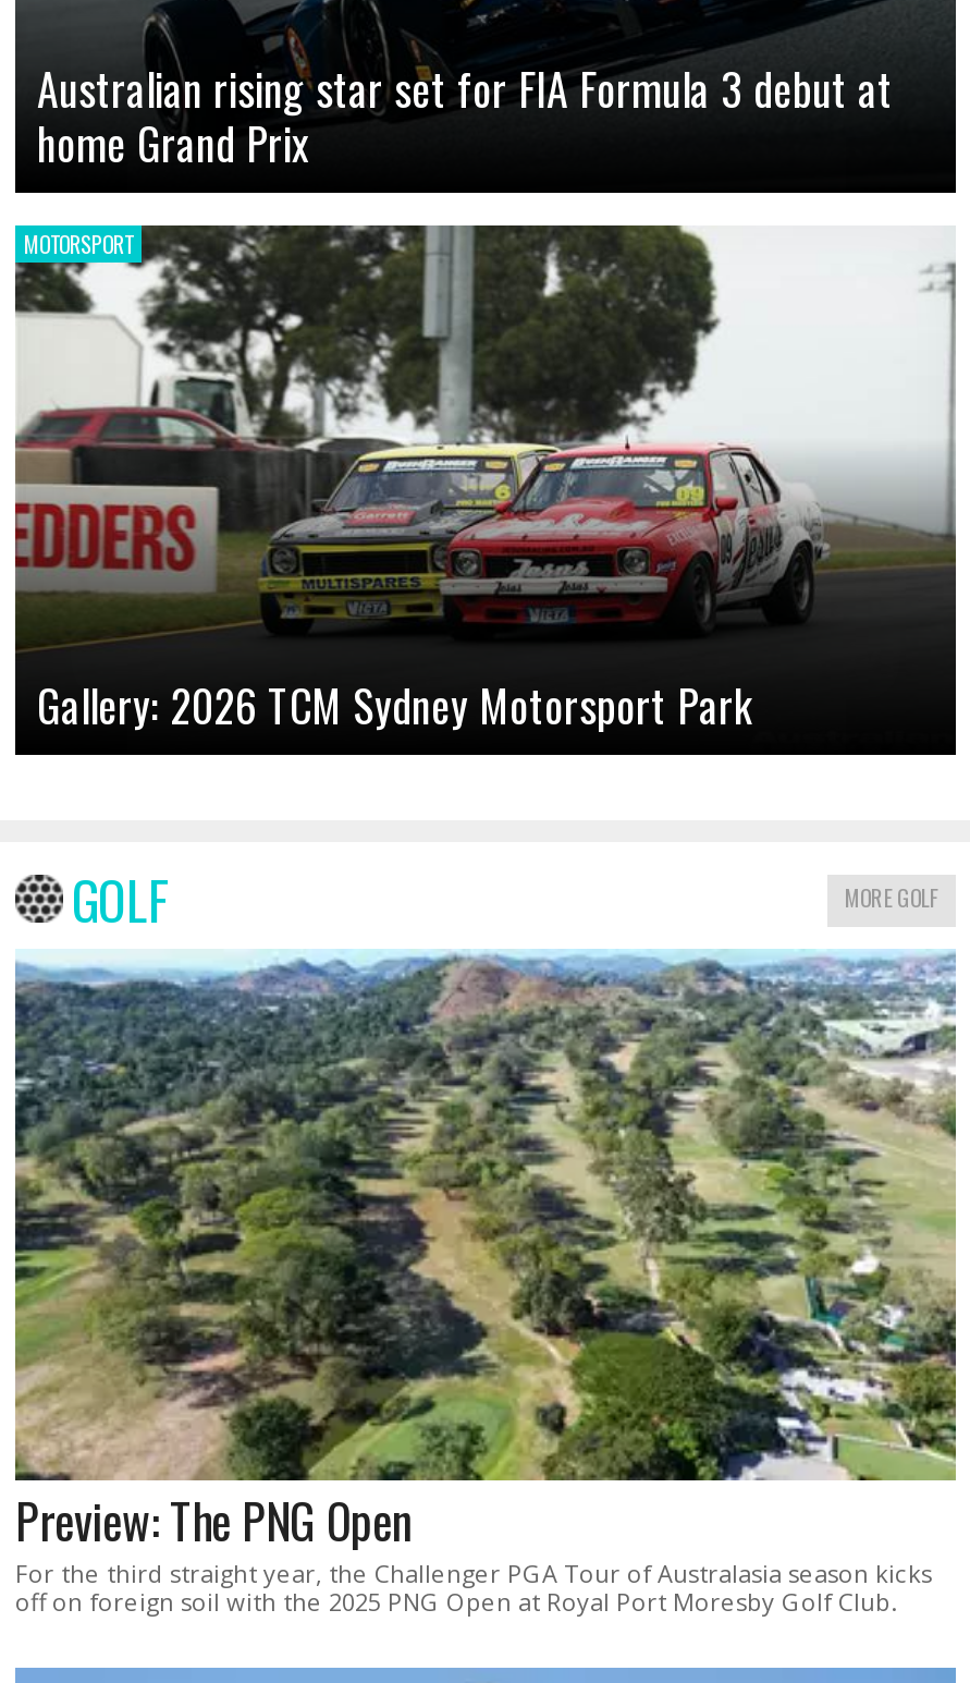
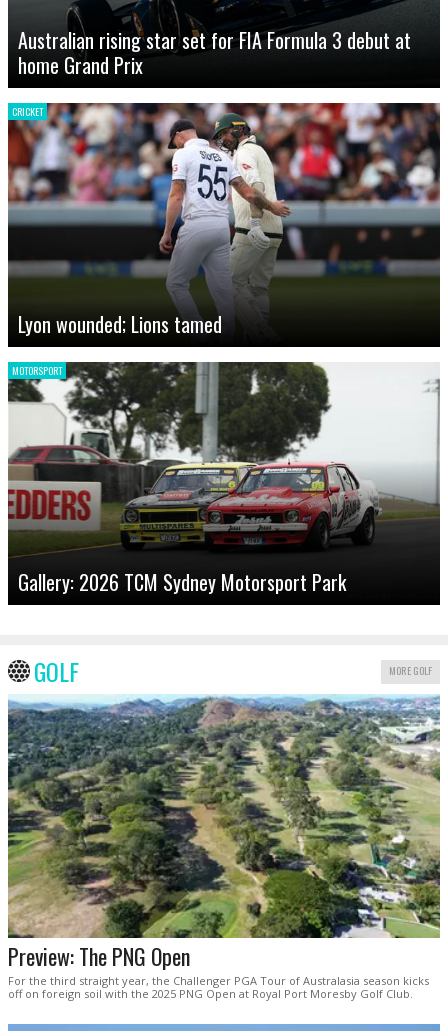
none -> [8,102,440,301] [image] | CRICKET
none -> [18,309,222,339] Lyon wounded; Lions tamed

